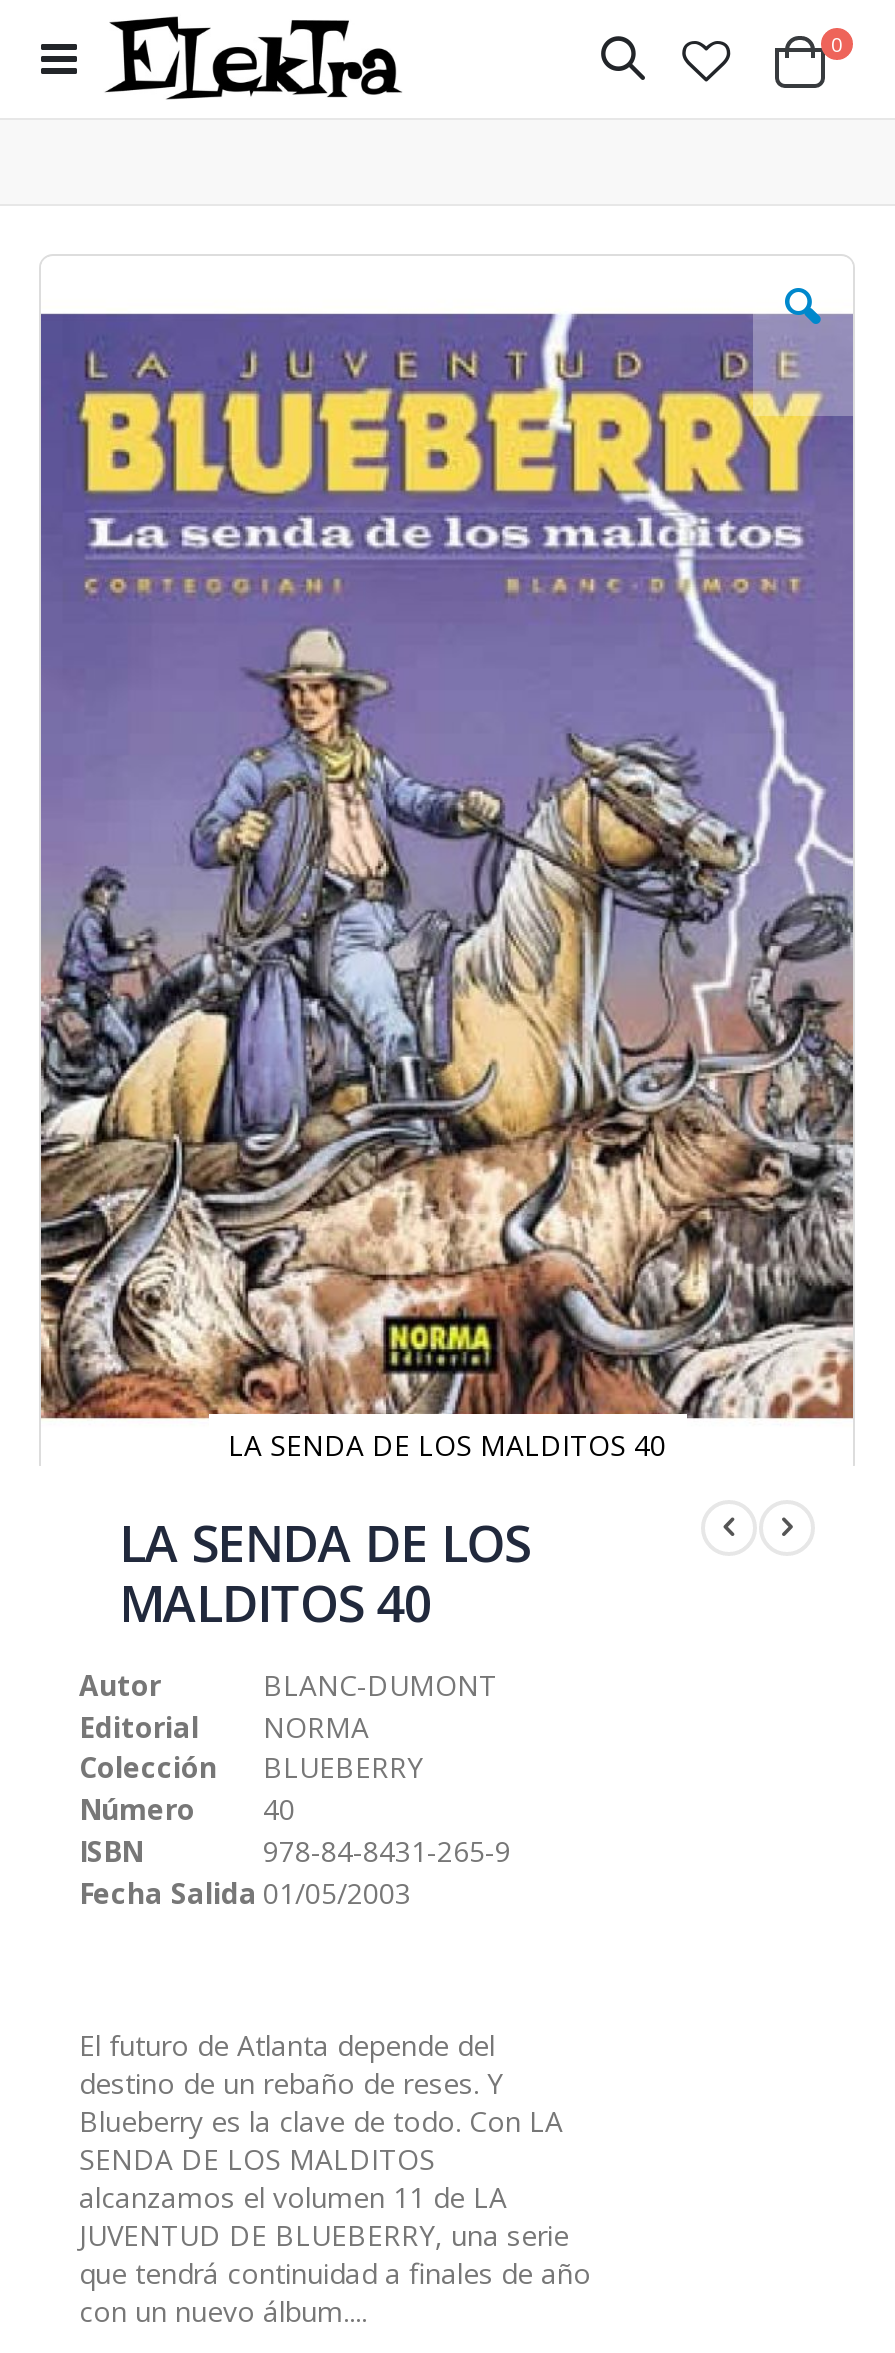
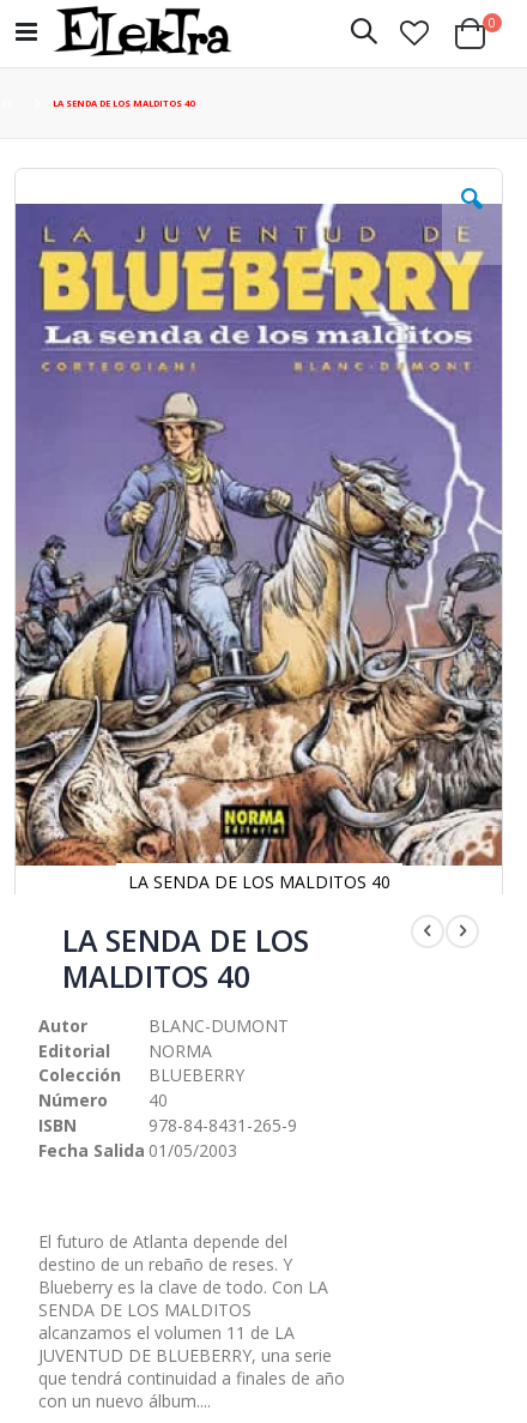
none -> [53,97,194,109] LA SENDA DE LOS MALDITOS 40

